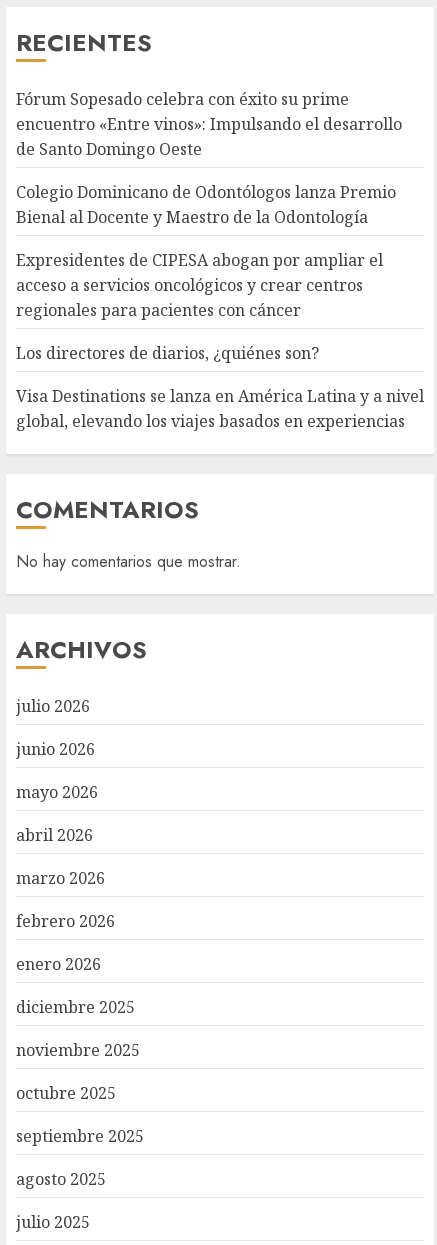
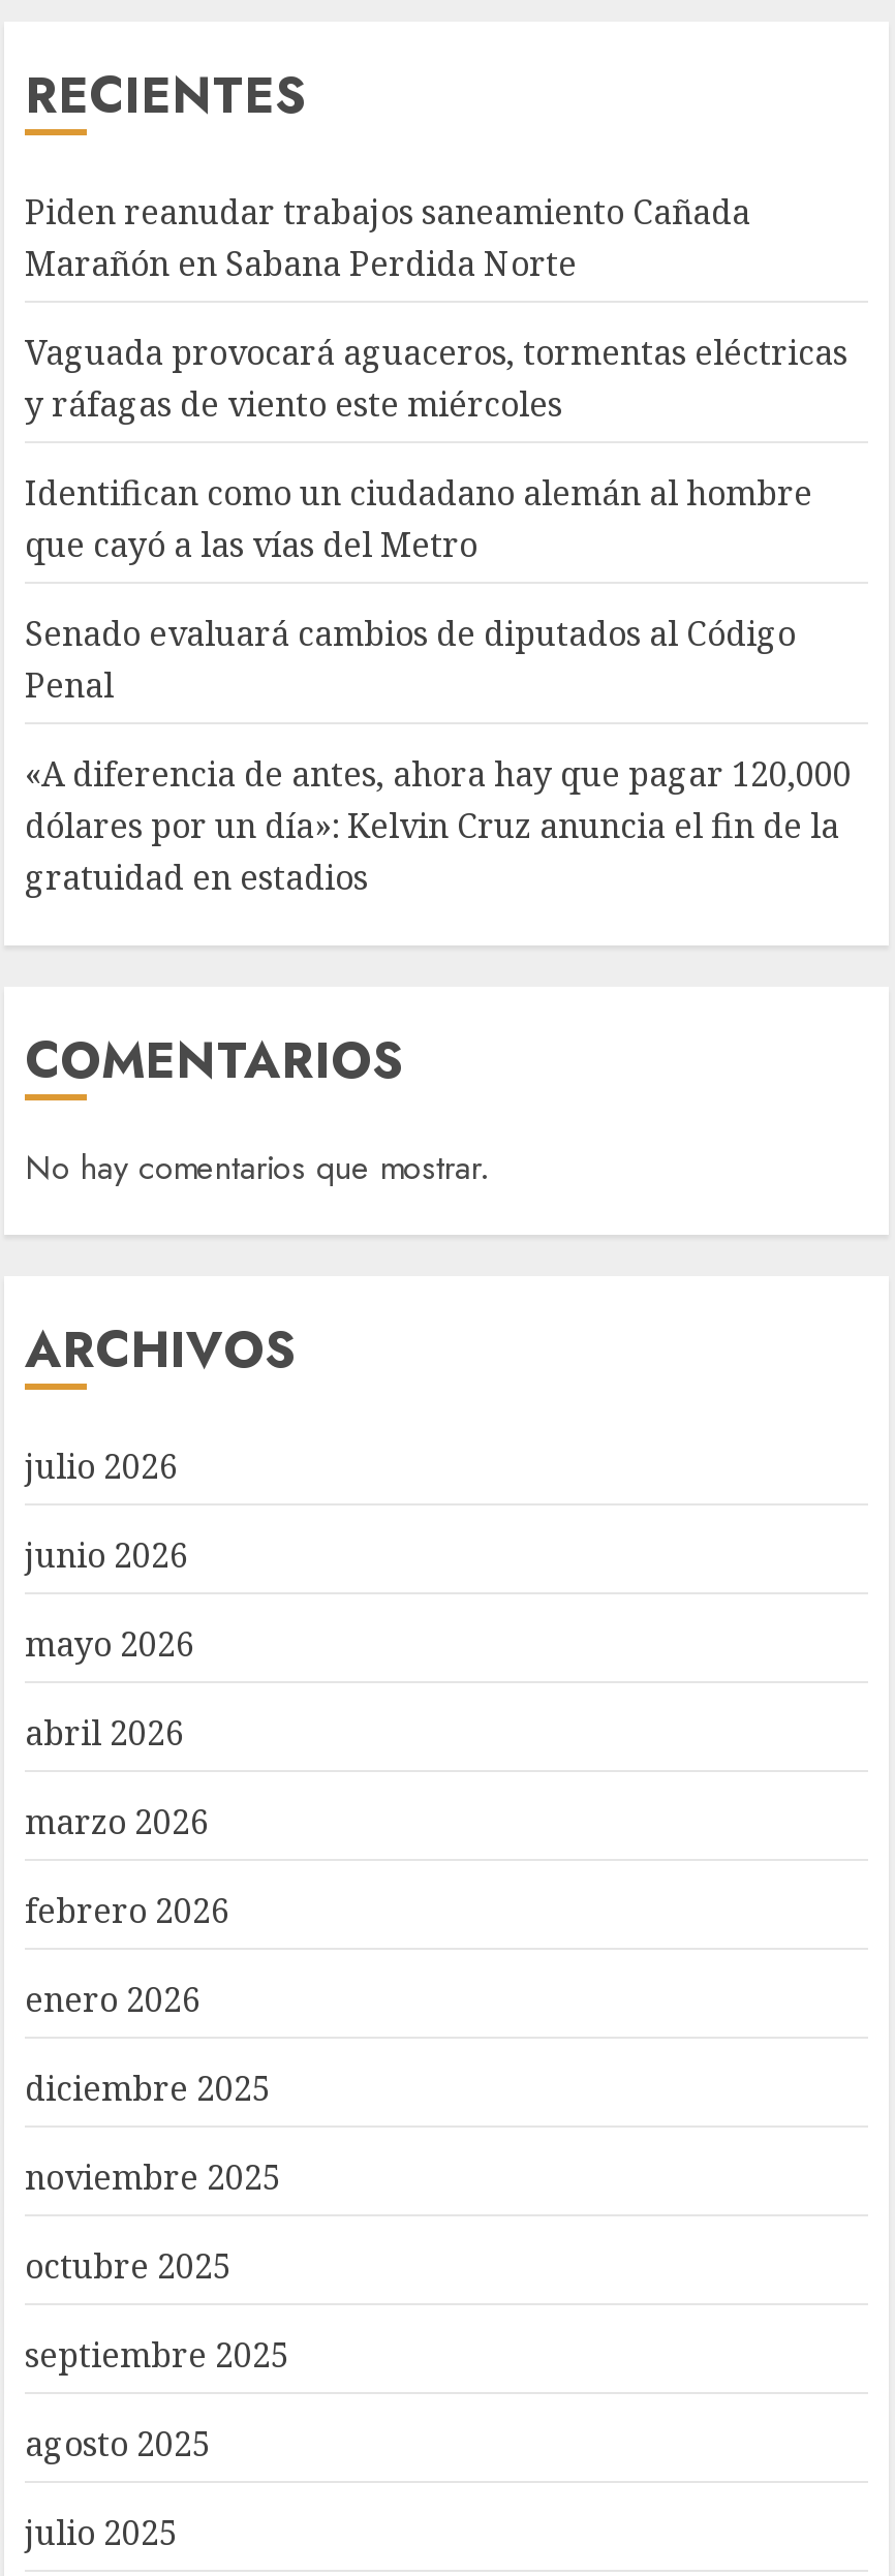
[16,88,402,160] Fórum Sopesado celebra con éxito su prime | encuentro «Entre vinos»: Impulsando el desarrollo | de Santo Domingo Oeste -> [25,188,750,286] Piden reanudar trabajos saneamiento Cañada | Marañón en Sabana Perdida Norte
[16,181,396,228] Colegio Dominicano de Odontólogos lanza Premio | Bienal al Docente y Maestro de la Odontología -> [25,329,847,426] Vaguada provocará aguaceros, tormentas eléctricas | y ráfagas de viento este miércoles
[16,249,383,321] Expresidentes de CIPESA abogan por ampliar el | acceso a servicios oncológicos y crear centros | regionales para pacientes con cáncer -> [25,470,812,567] Identifican como un ciudadano alemán al hombre | que cayó a las vías del Metro
[16,342,319,364] Los directores de diarios, ¿quiénes son? -> [25,610,796,707] Senado evaluará cambios de diputados al Código | Penal
[16,385,424,432] Visa Destinations se lanza en América Latina y a nivel | global, elevando los viajes basados en experiencias -> [25,751,852,899] «A diferencia de antes, ahora hay que pagar 120,000 | dólares por un día»: Kelvin Cruz anuncia el fin de la | gratuidad en estadios

